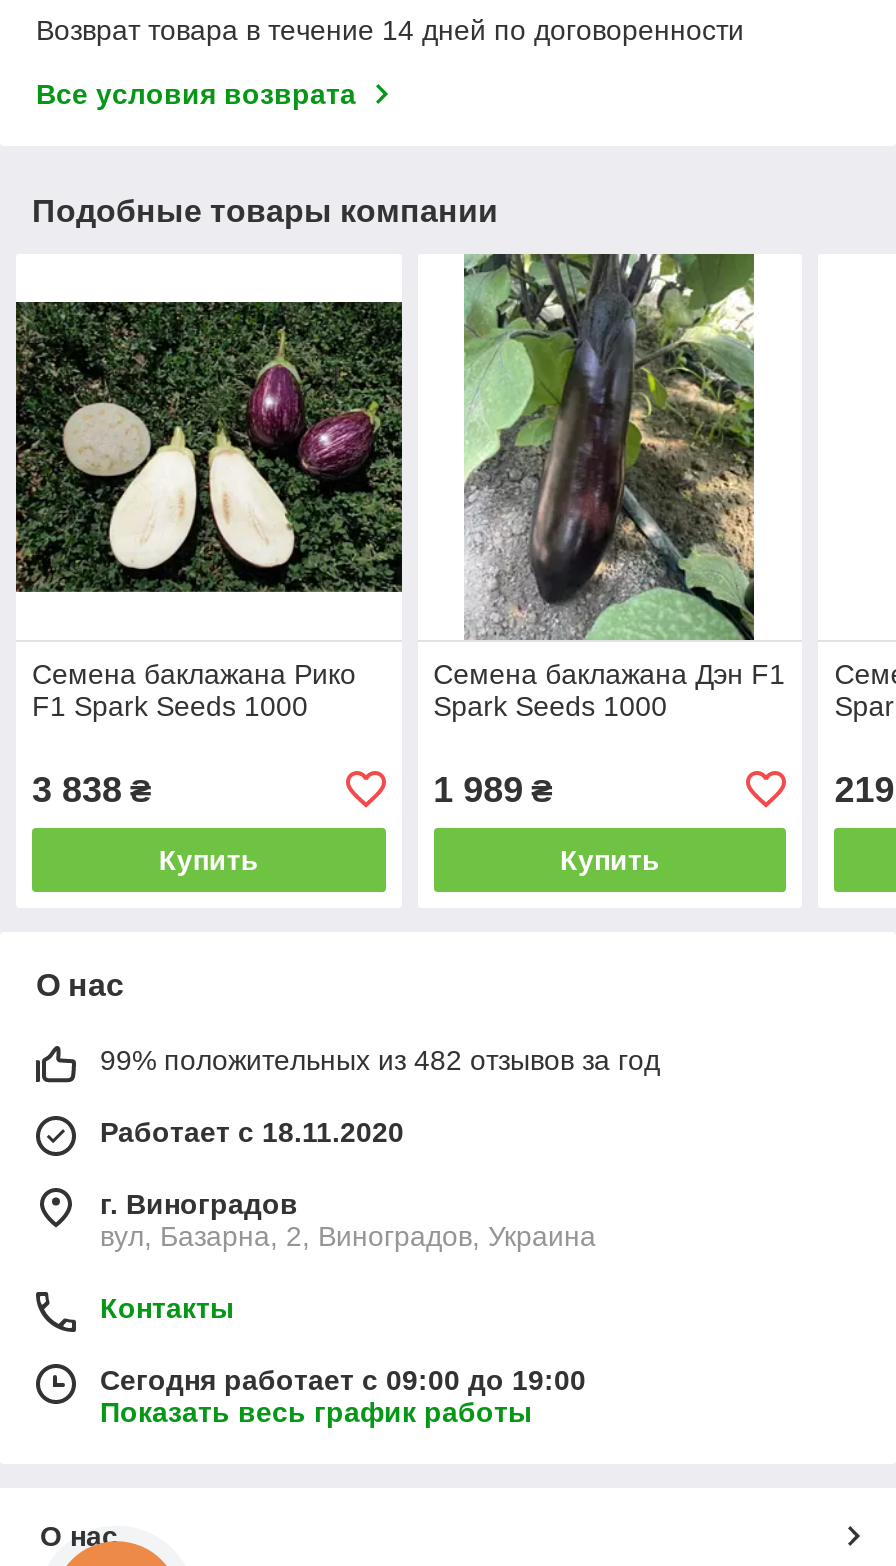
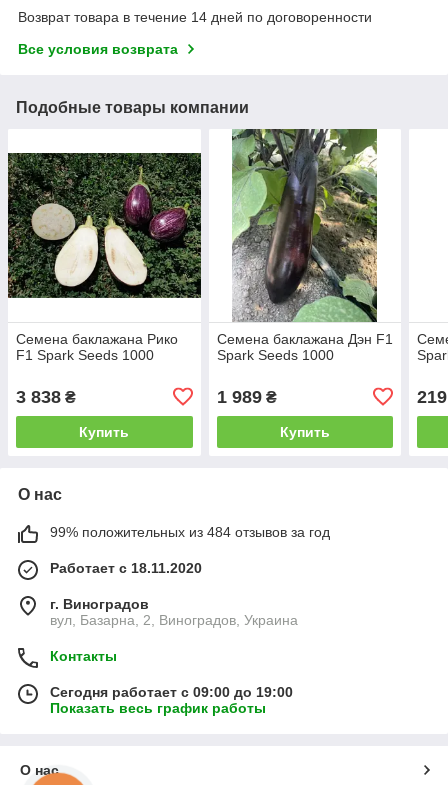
[100,1044,660,1076] 99% положительных из 482 отзывов за год -> [50,524,330,540] 99% положительных из 484 отзывов за год

